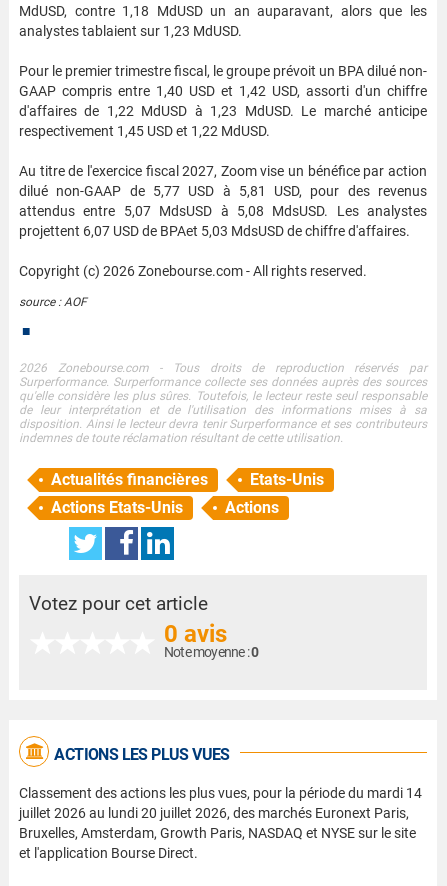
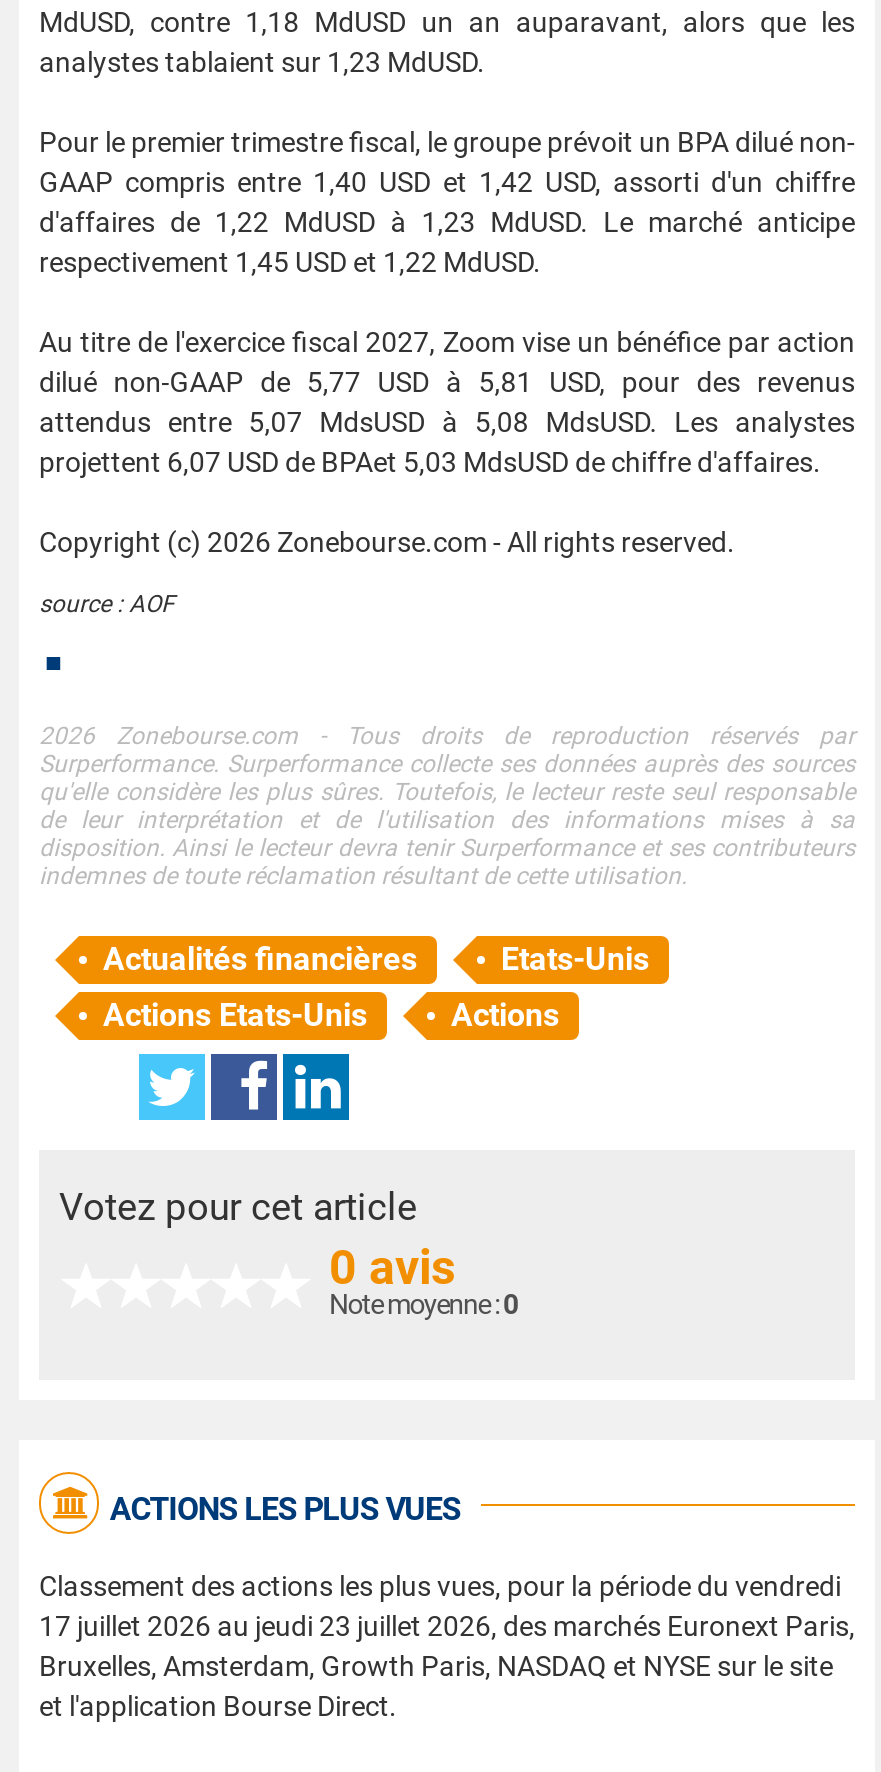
[19,785,422,821] Classement des actions les plus vues, pour la période du mardi 14 | juillet 2026 au lundi 20 juillet 2026, des marchés Euronext Paris, -> [39,1569,855,1641] Classement des actions les plus vues, pour la période du vendredi | 17 juillet 2026 au jeudi 23 juillet 2026, des marchés Euronext Paris,

